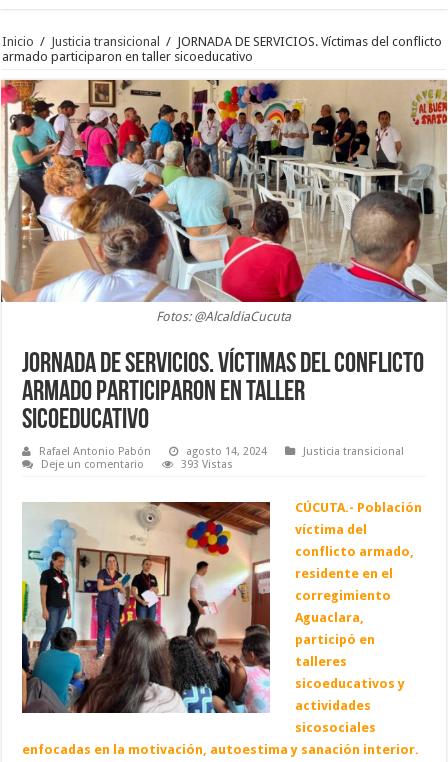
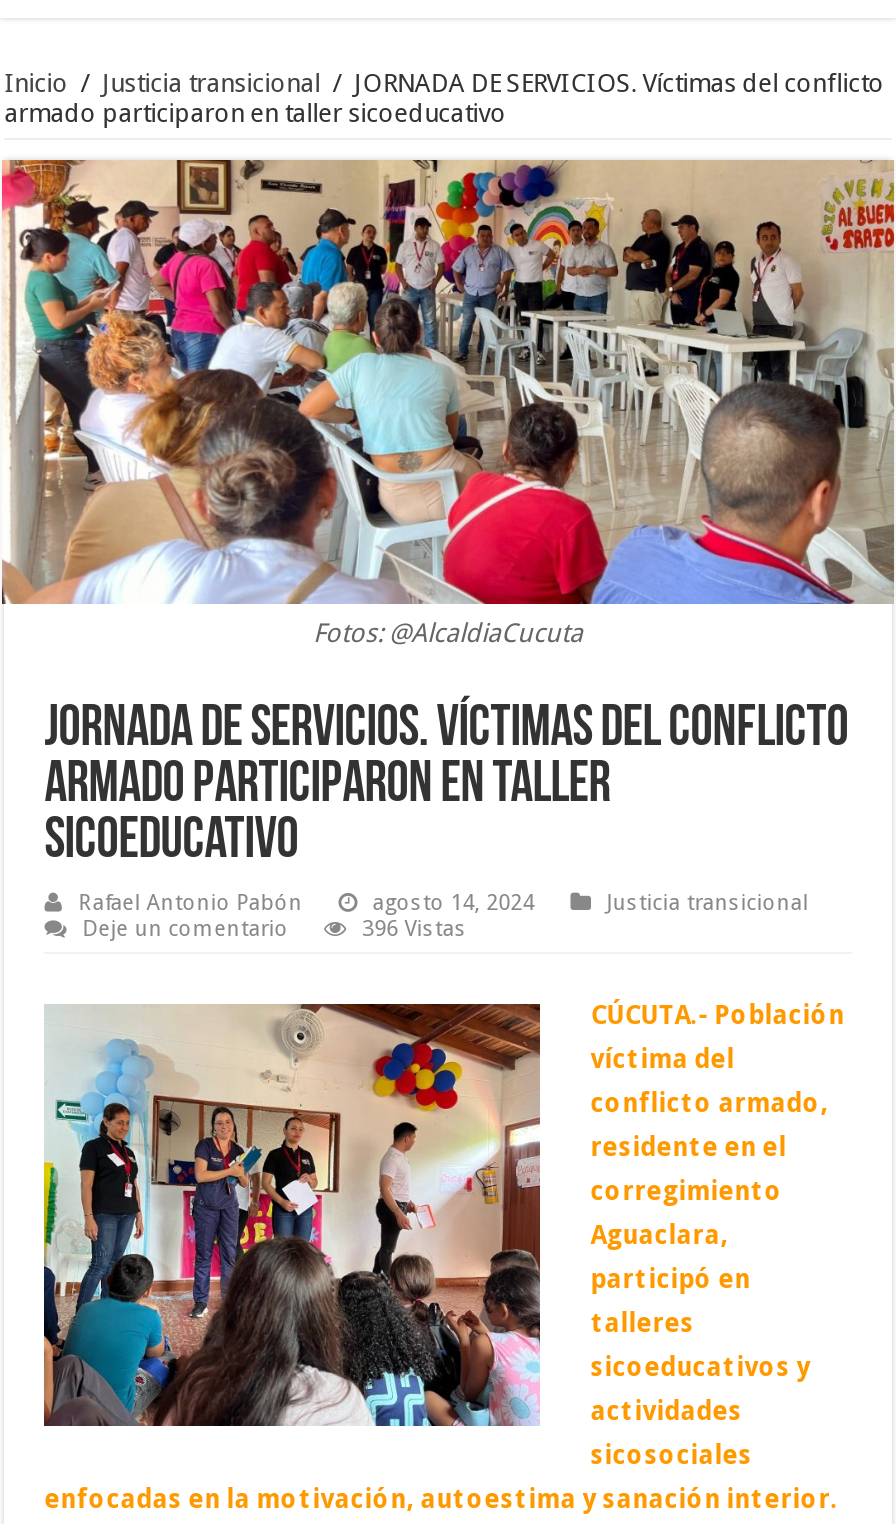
[181,458,233,471] 393 Vistas -> [362,917,466,943] 396 Vistas

